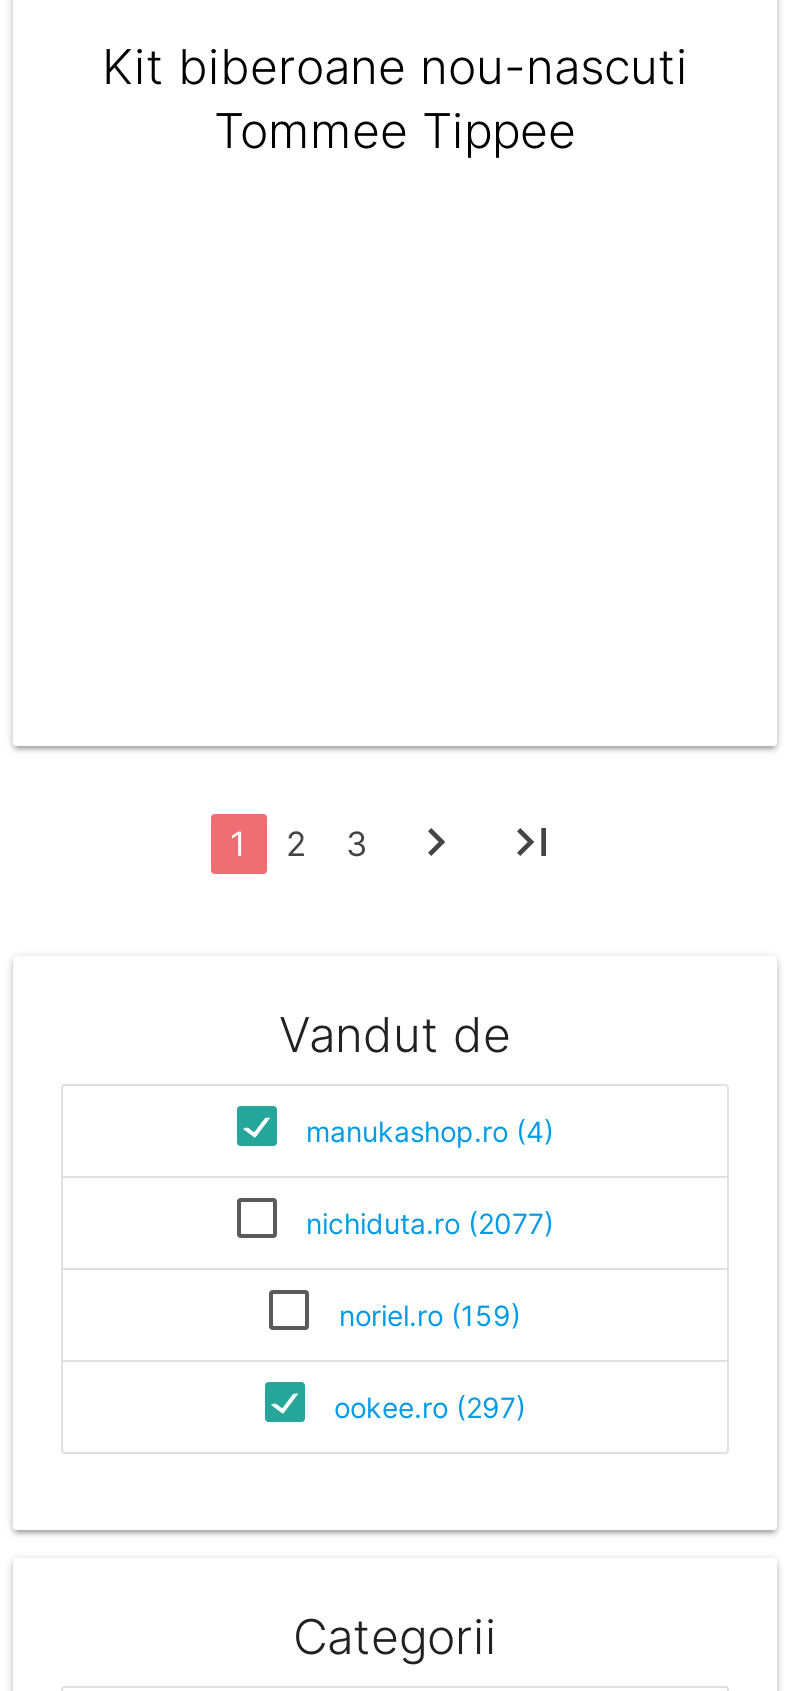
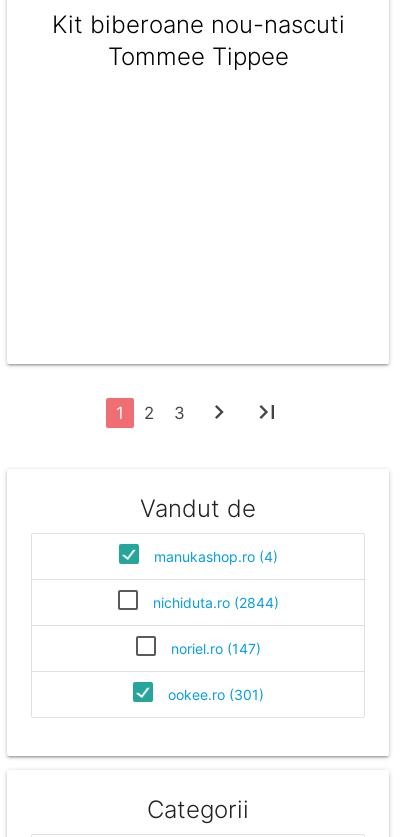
[306,1205,554,1239] nichiduta.ro (2077) -> [152,594,278,611] nichiduta.ro (2844)
[339,1297,521,1331] noriel.ro (159) -> [170,640,260,657] noriel.ro (147)
[334,1389,526,1423] ookee.ro (297) -> [167,686,263,703] ookee.ro (301)

